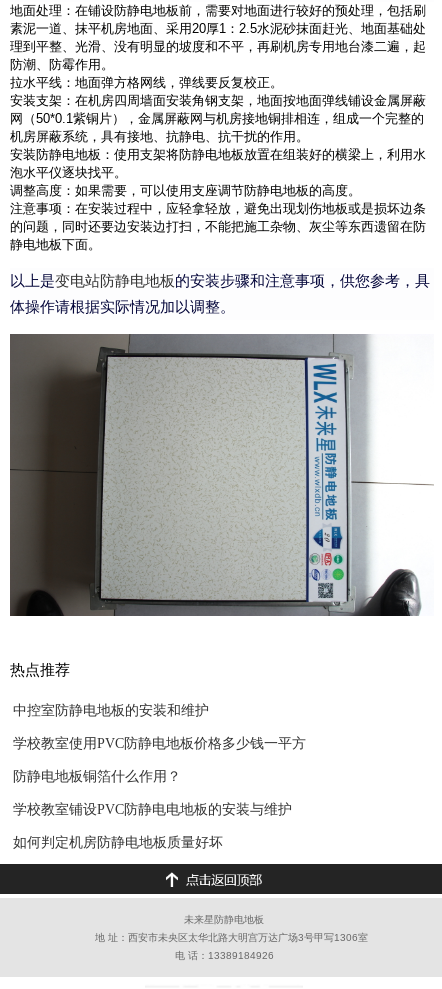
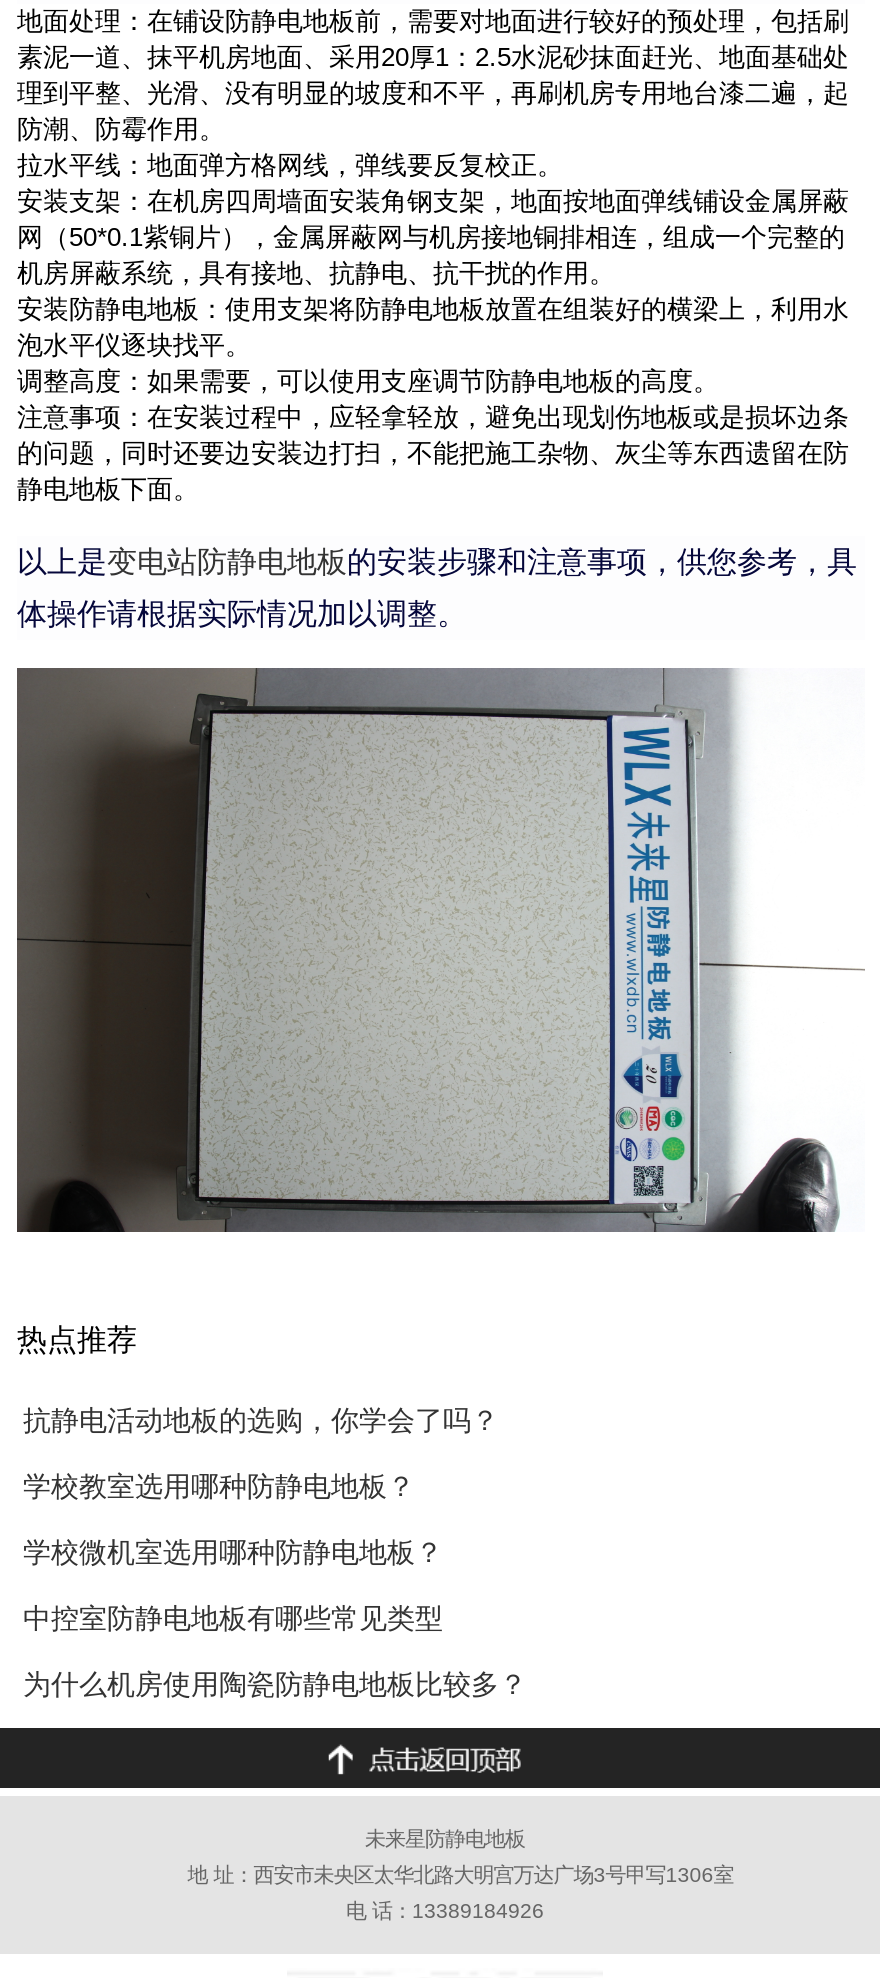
[13,703,209,718] 中控室防静电地板的安装和维护 -> [23,1407,499,1437] 抗静电活动地板的选购，你学会了吗？
[13,736,306,751] 学校教室使用PVC防静电地板价格多少钱一平方 -> [23,1473,415,1503] 学校教室选用哪种防静电地板？
[13,769,181,784] 防静电地板铜箔什么作用？ -> [23,1539,443,1569] 学校微机室选用哪种防静电地板？
[13,802,292,817] 学校教室铺设PVC防静电电地板的安装与维护 -> [23,1605,443,1635] 中控室防静电地板有哪些常见类型
[13,835,223,850] 如何判定机房防静电地板质量好坏 -> [23,1671,527,1701] 为什么机房使用陶瓷防静电地板比较多？

